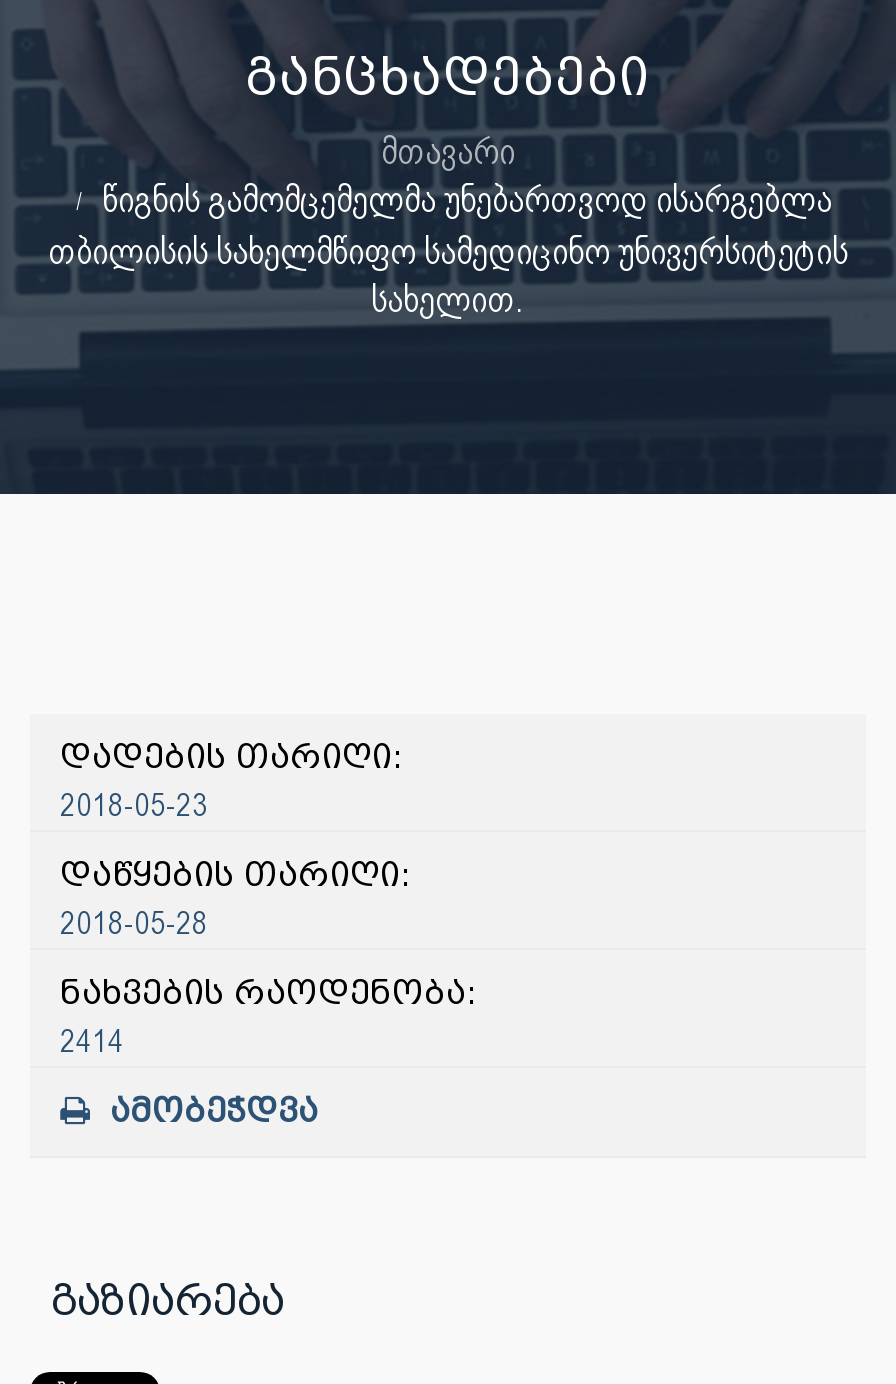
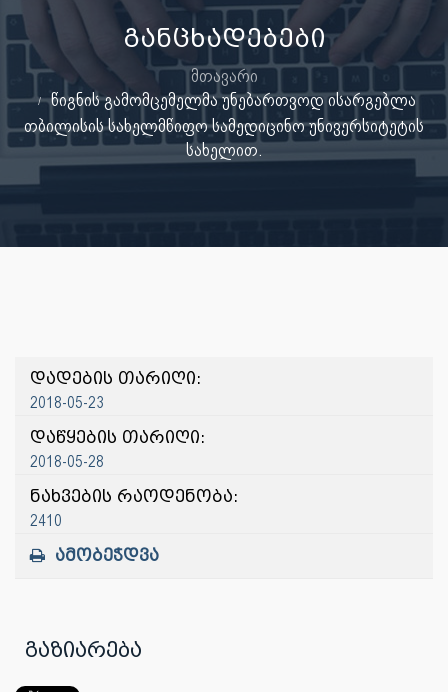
[60,1022,124,1060] 2414 -> [30,511,62,530] 2410

